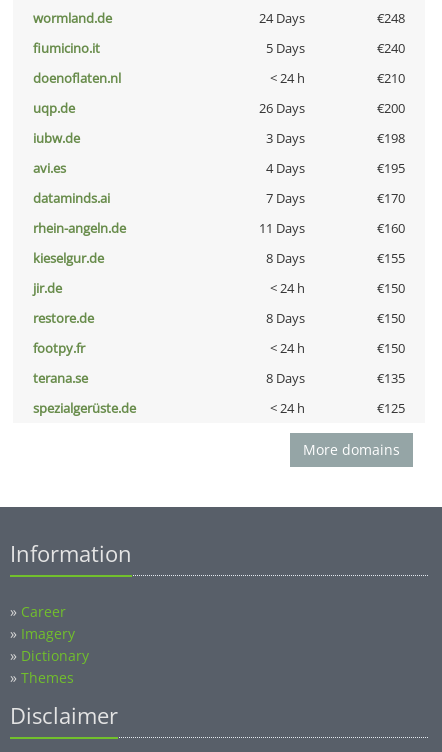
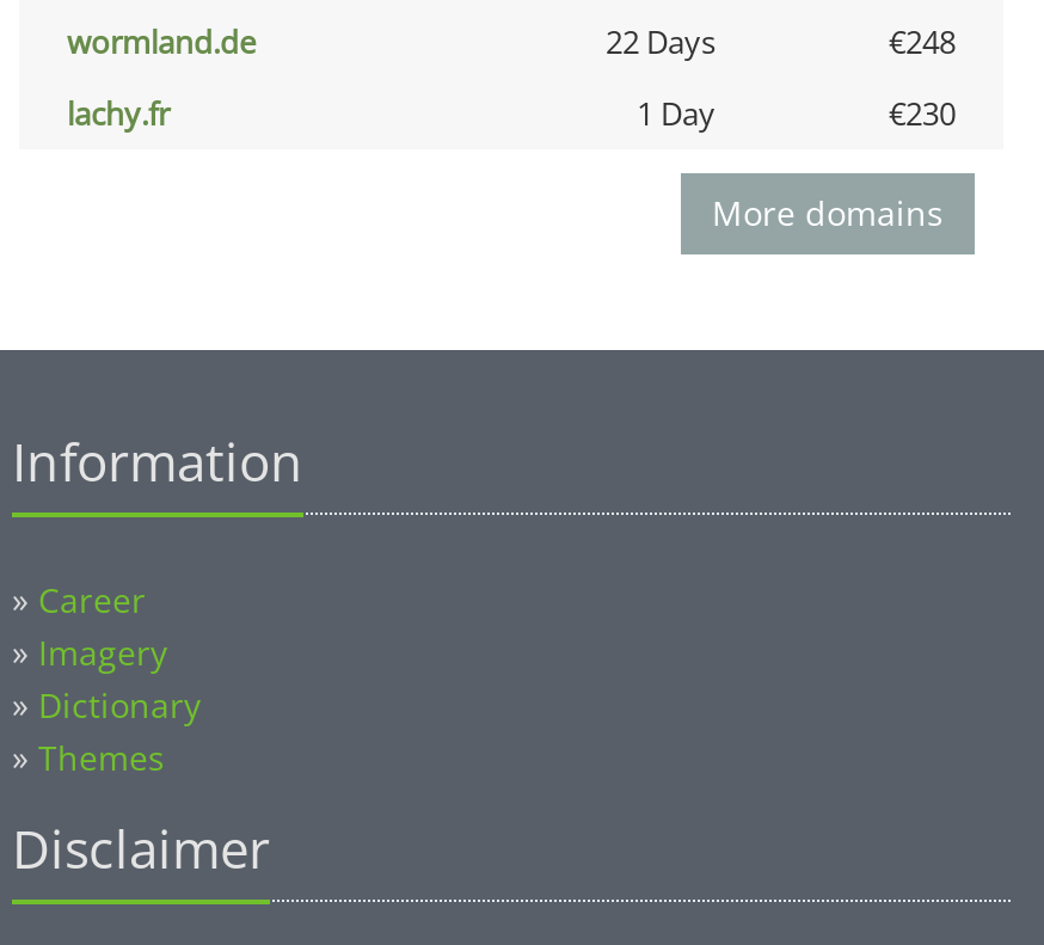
[258,9,304,27] 24 Days -> [606,20,716,63] 22 Days
[33,39,405,417] fiumicino.it | 5 Days | €240 | doenoflaten.nl | < 24 h | €210 | uqp.de | 26 Days | €200 | iubw.de | 3 Days | €198 | avi.es | 4 Days | €195 | dataminds.ai | 7 Days | €170 | rhein-angeln.de | 11 Days | €160 | kieselgur.de | 8 Days | €155 | jir.de | < 24 h | €150 | restore.de | 8 Days | €150 | footpy.fr | < 24 h | €150 | terana.se | 8 Days | €135 | spezialgerüste.de | < 24 h | €125 -> [67,92,956,135] lachy.fr | 1 Day | €230

